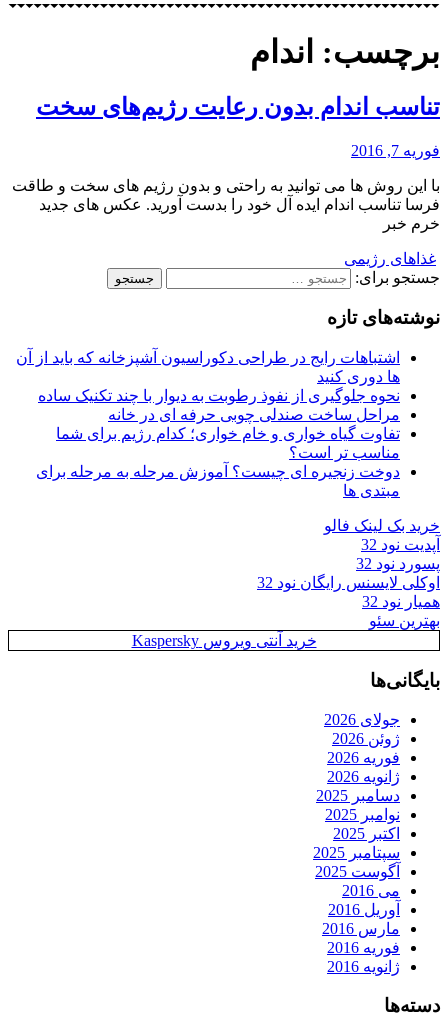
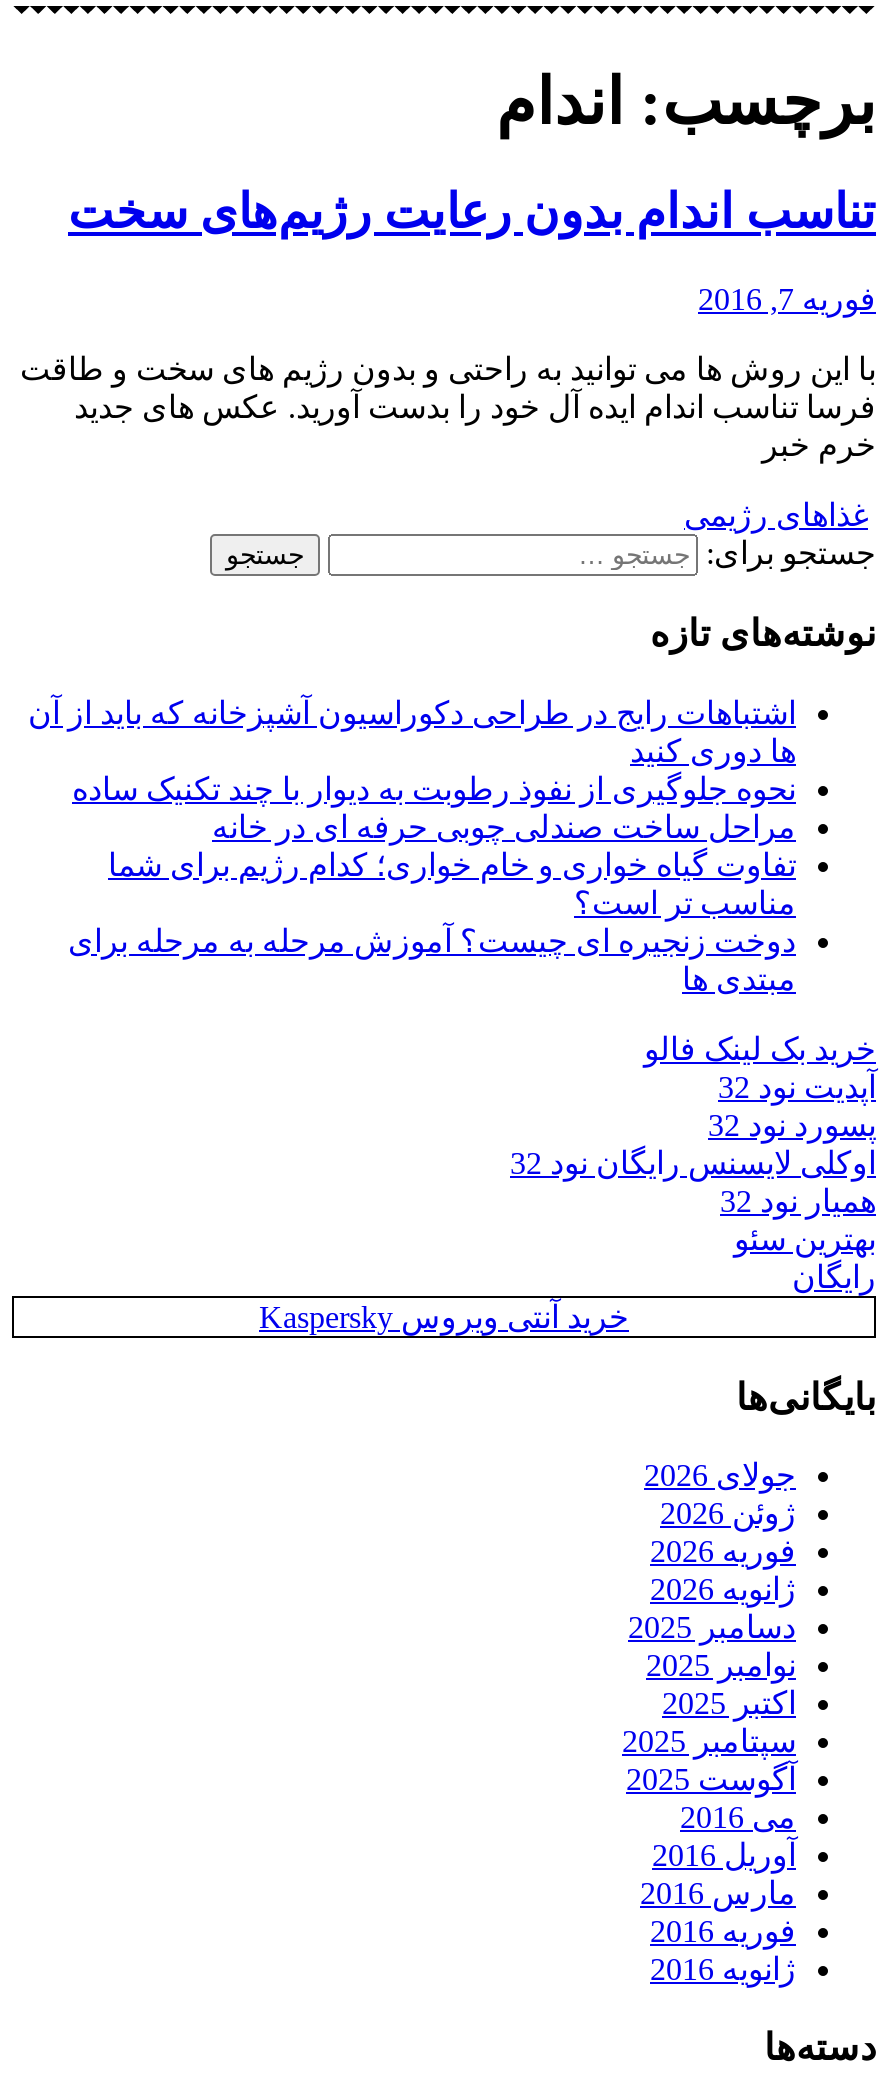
none -> [792,1260,876,1294] رایگان

